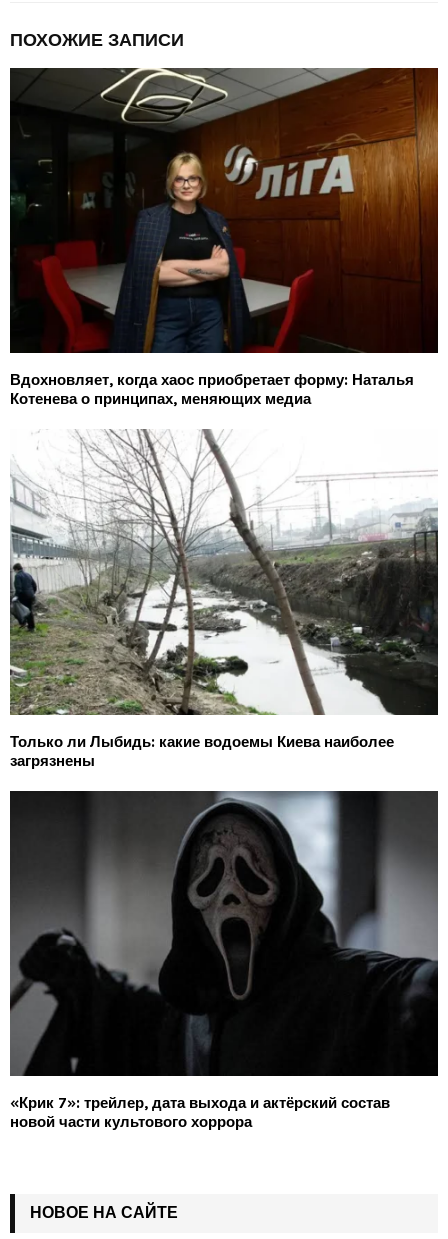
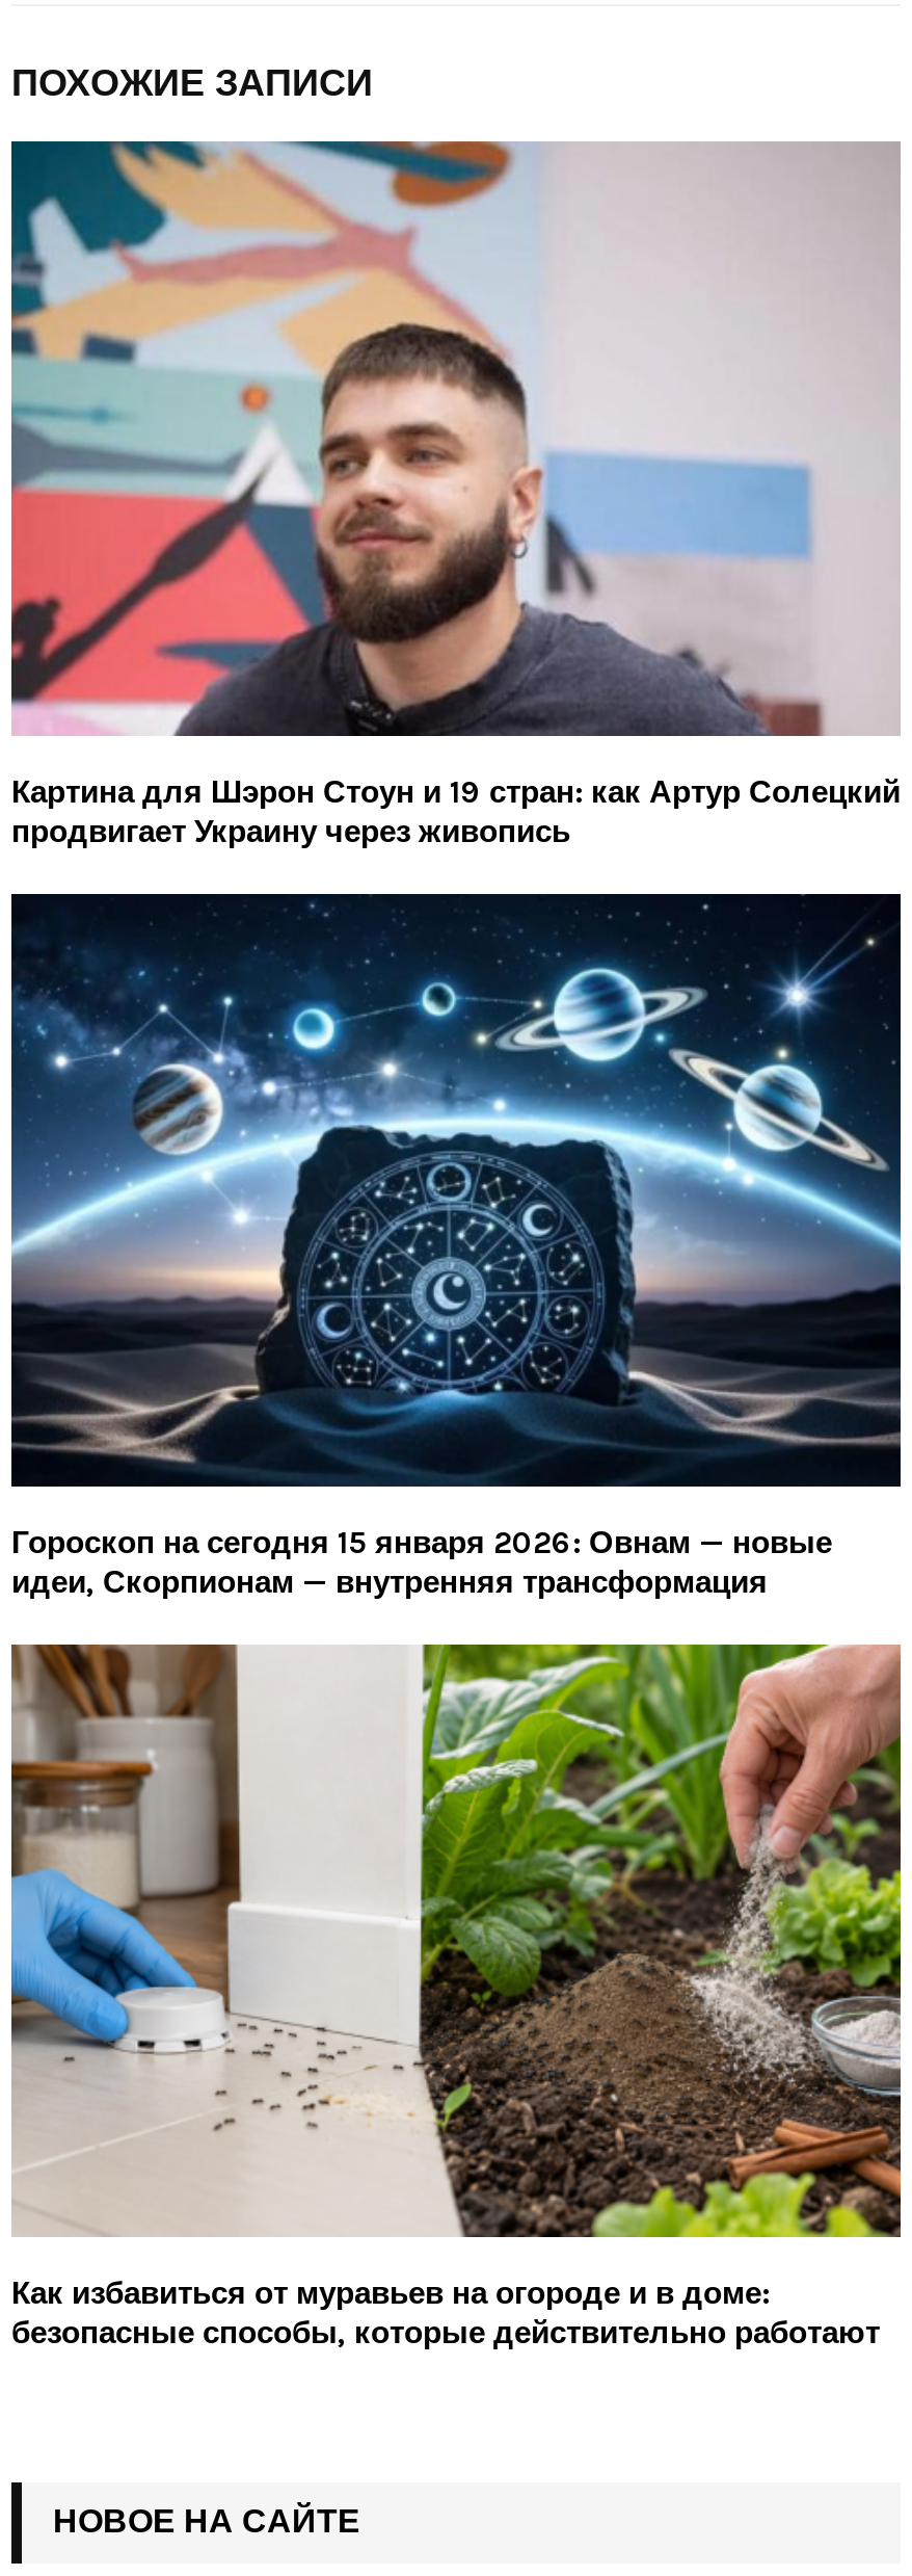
[9,67,439,408] [image] | Вдохновляет, когда хаос приобретает форму: Наталья | Котенева о принципах, меняющих медиа -> [9,139,901,849] [image] | Картина для Шэрон Стоун и 19 стран: как Артур Солецкий | продвигает Украину через живопись
[9,429,439,770] [image] | Только ли Лыбидь: какие водоемы Киева наиболее | загрязнены -> [9,892,903,1600] [image] | Гороскоп на сегодня 15 января 2026: Овнам — новые | идеи, Скорпионам — внутренняя трансформация
[9,790,439,1131] [image] | «Крик 7»: трейлер, дата выхода и актёрский состав | новой части культового хоррора -> [9,1642,903,2351] [image] | Как избавиться от муравьев на огороде и в доме: | безопасные способы, которые действительно работают

